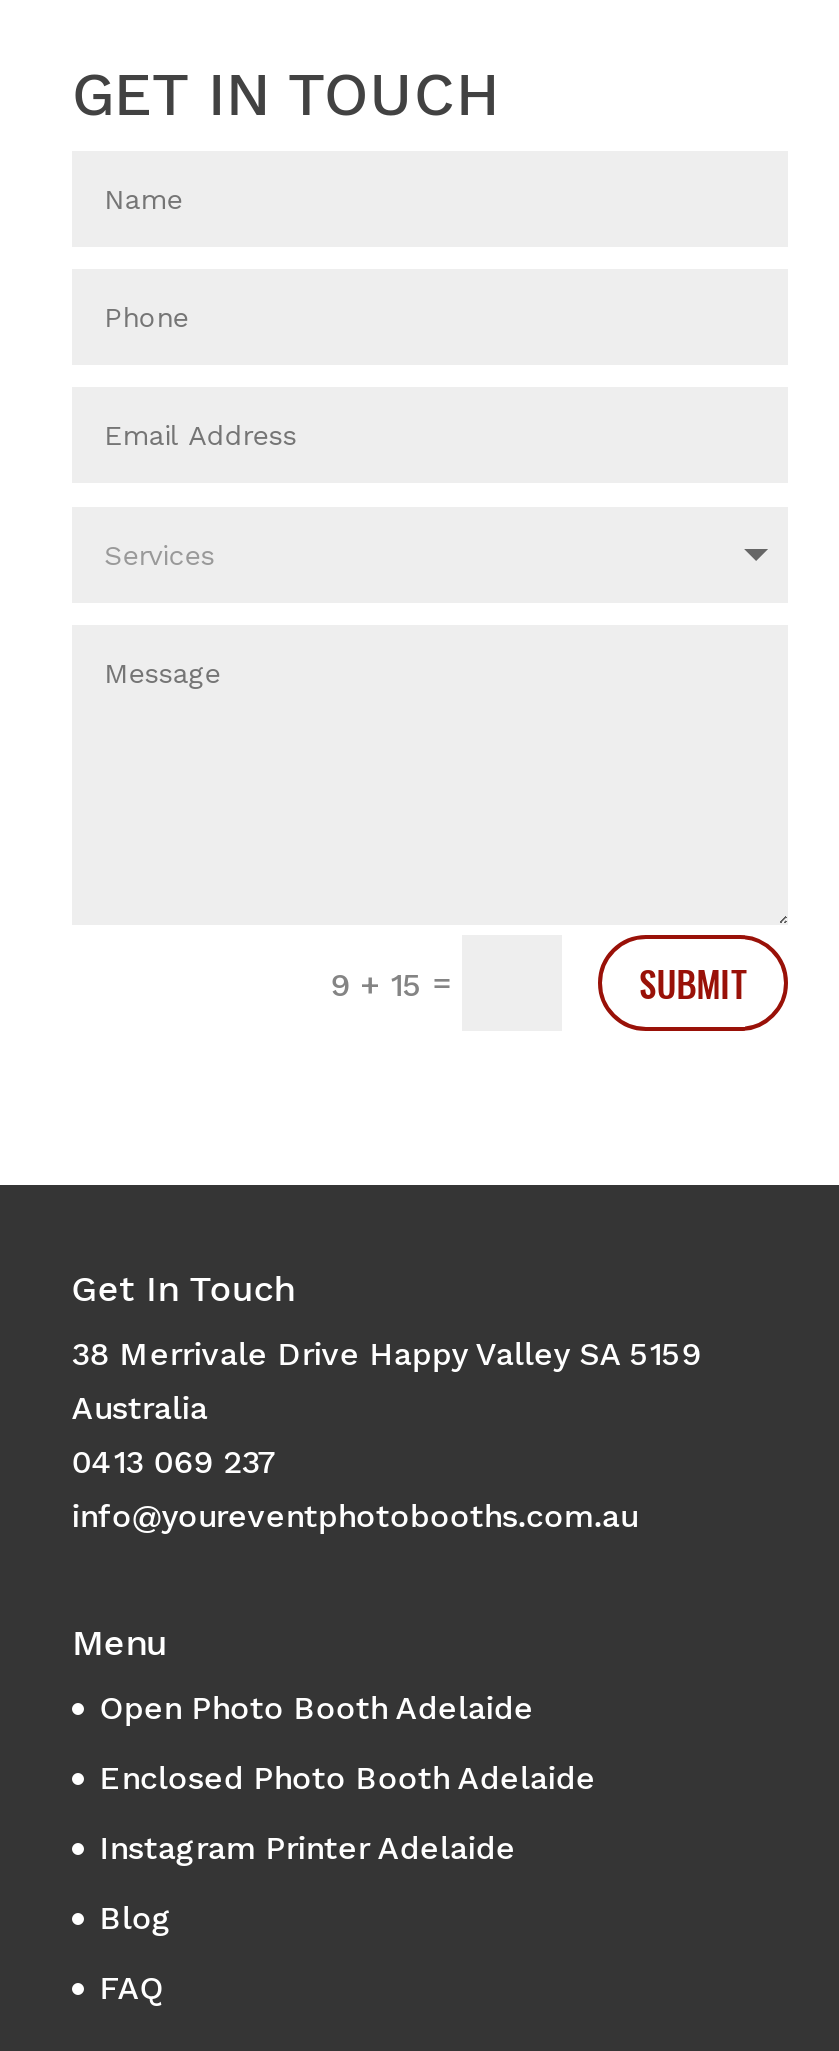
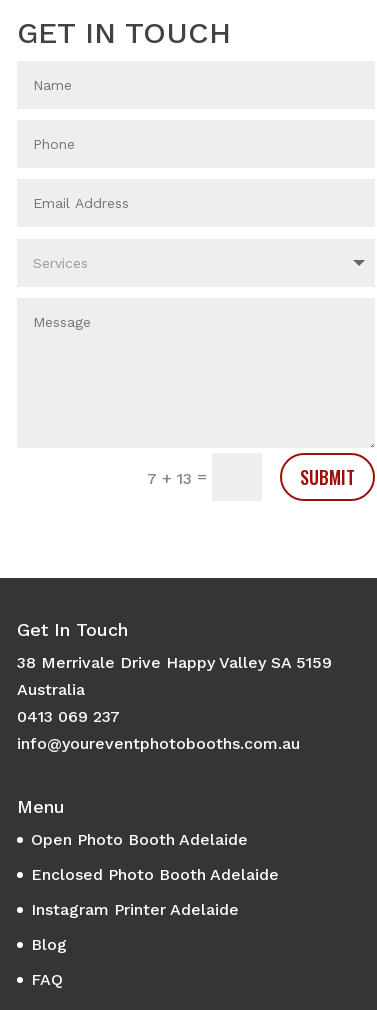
[330,963,462,1004] 9 + 15 = -> [147,467,212,488] 7 + 13 =

